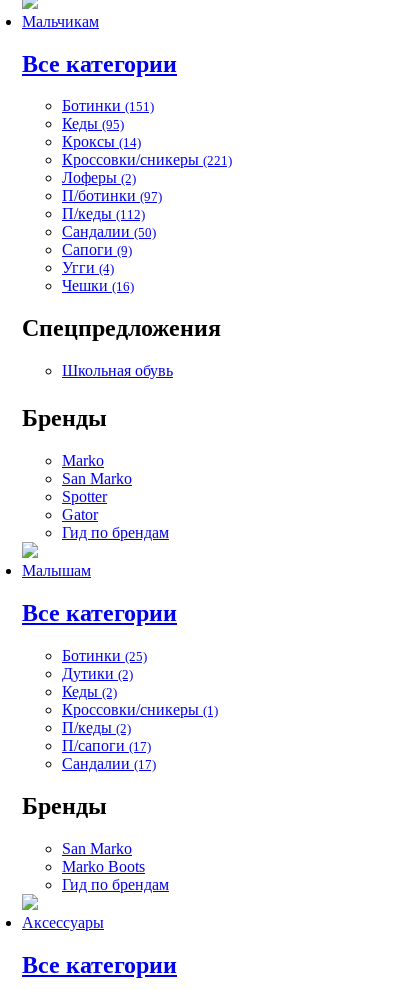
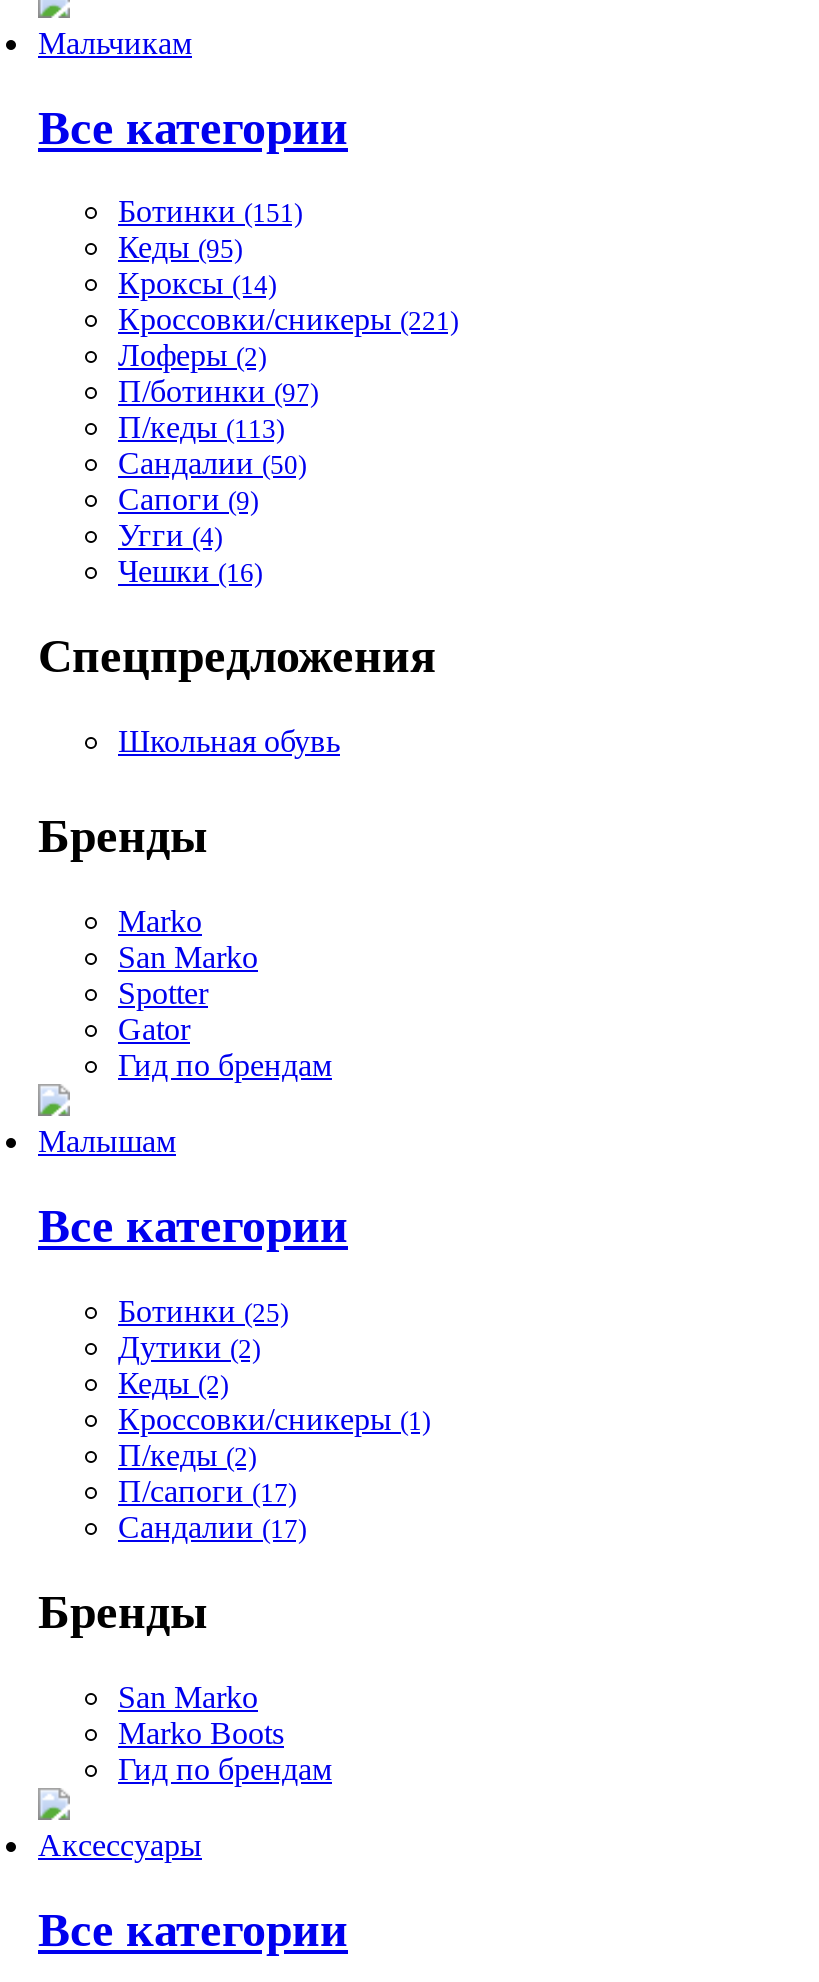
[62,205,145,222] П/кеды (112) -> [118,411,284,445] П/кеды (113)

